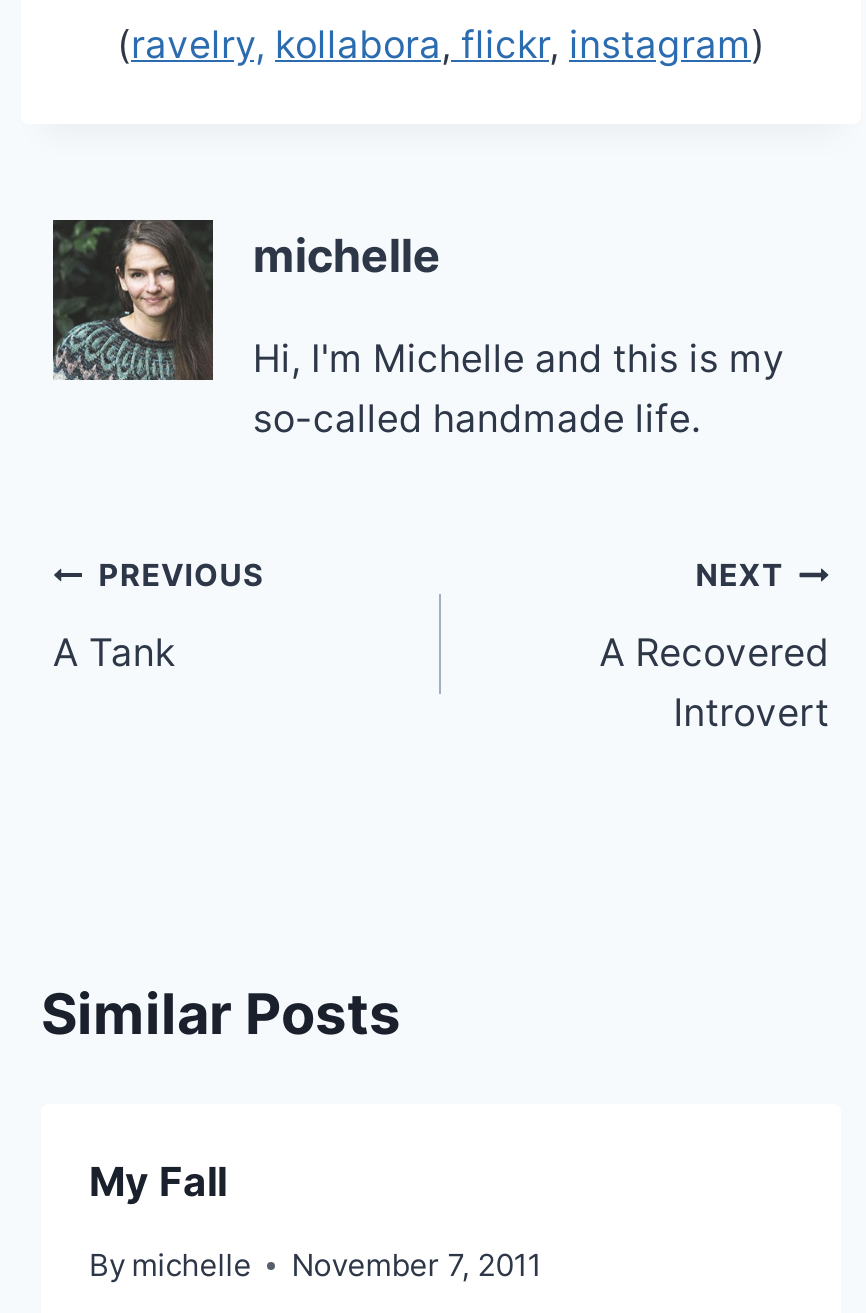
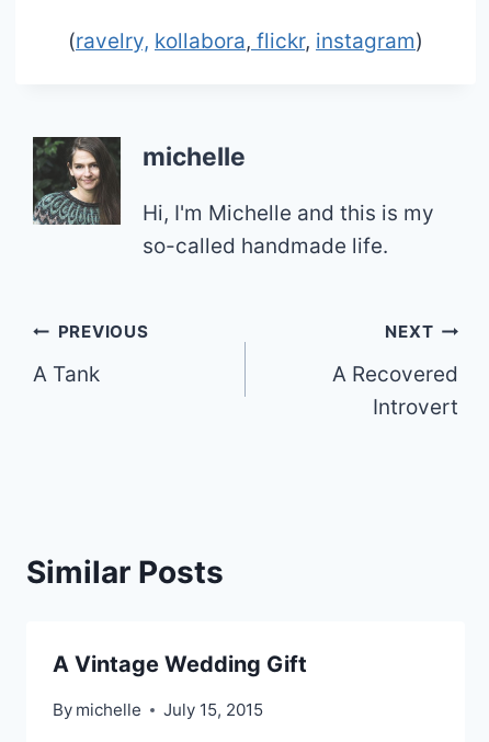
[89,1157,227,1205] My Fall -> [53,650,307,677] A Vintage Wedding Gift
[89,1245,541,1283] By michelle November 7, 2011 -> [53,699,263,720] By michelle July 15, 2015

